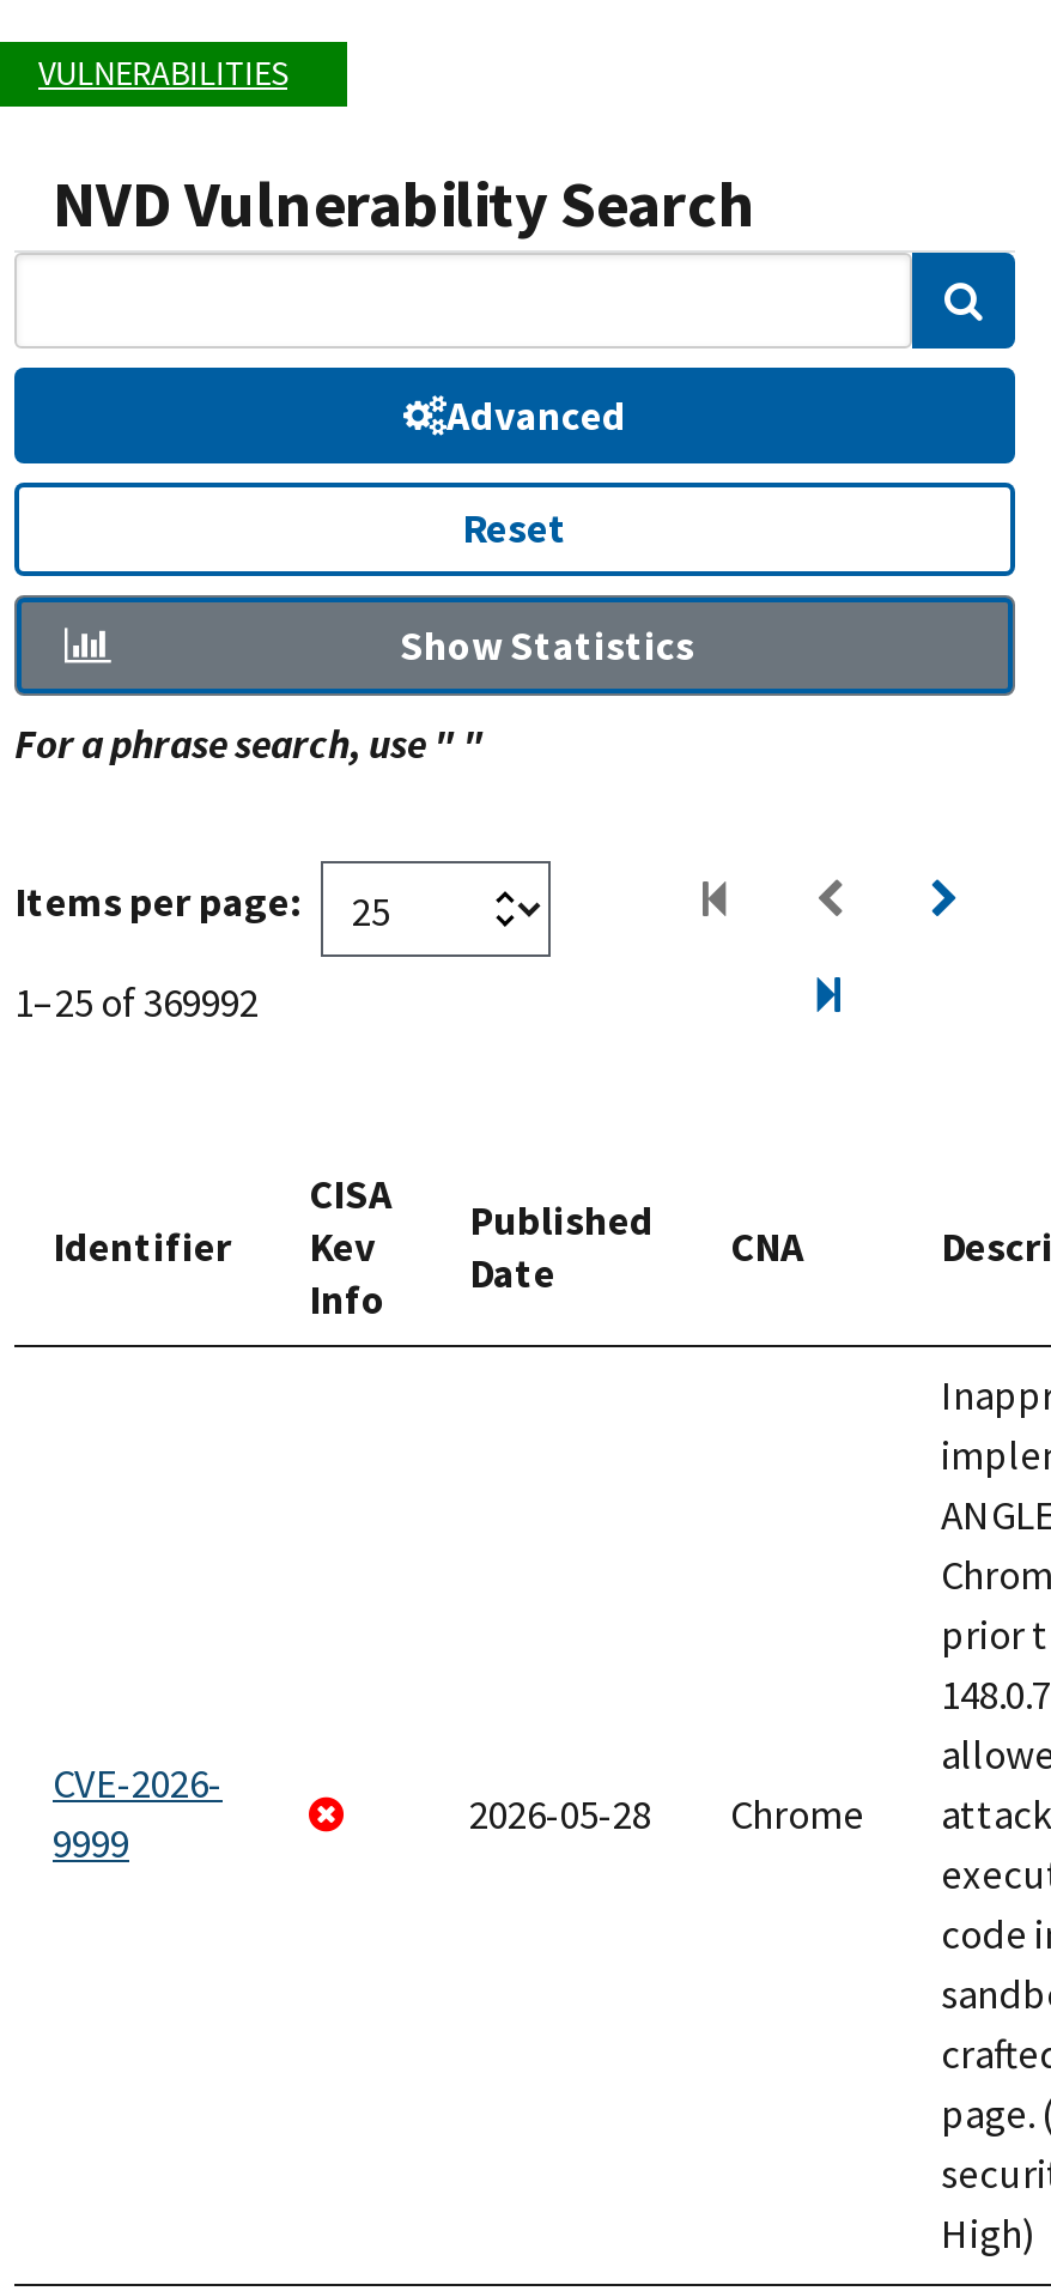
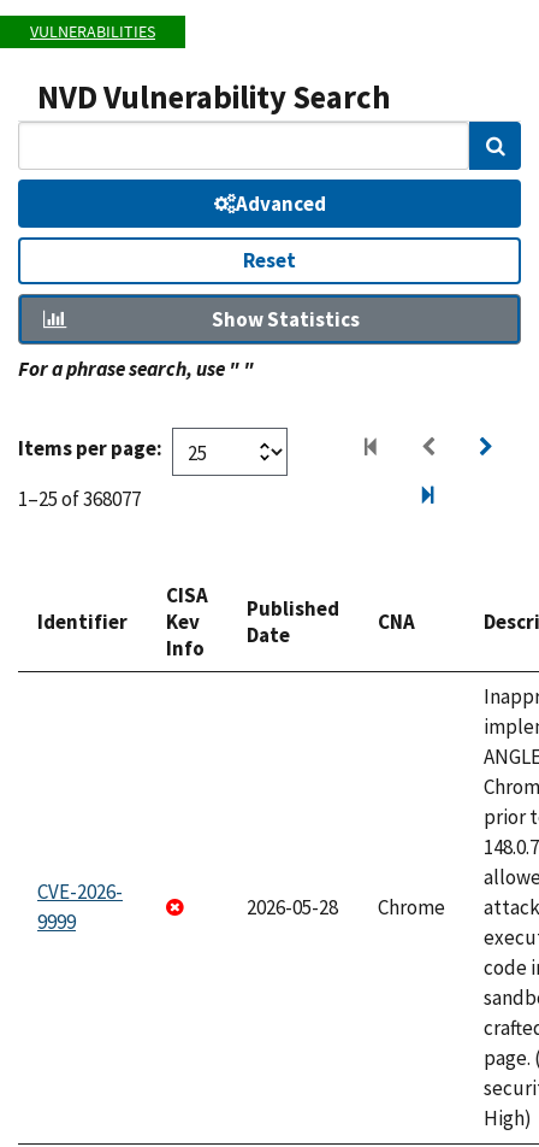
[14,977,259,1029] 1–25 of 369992 -> [18,486,141,512] 1–25 of 368077

